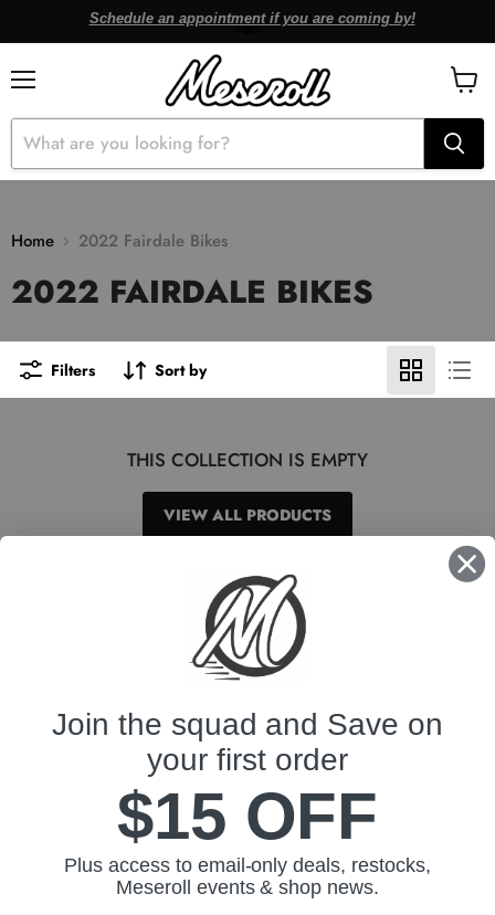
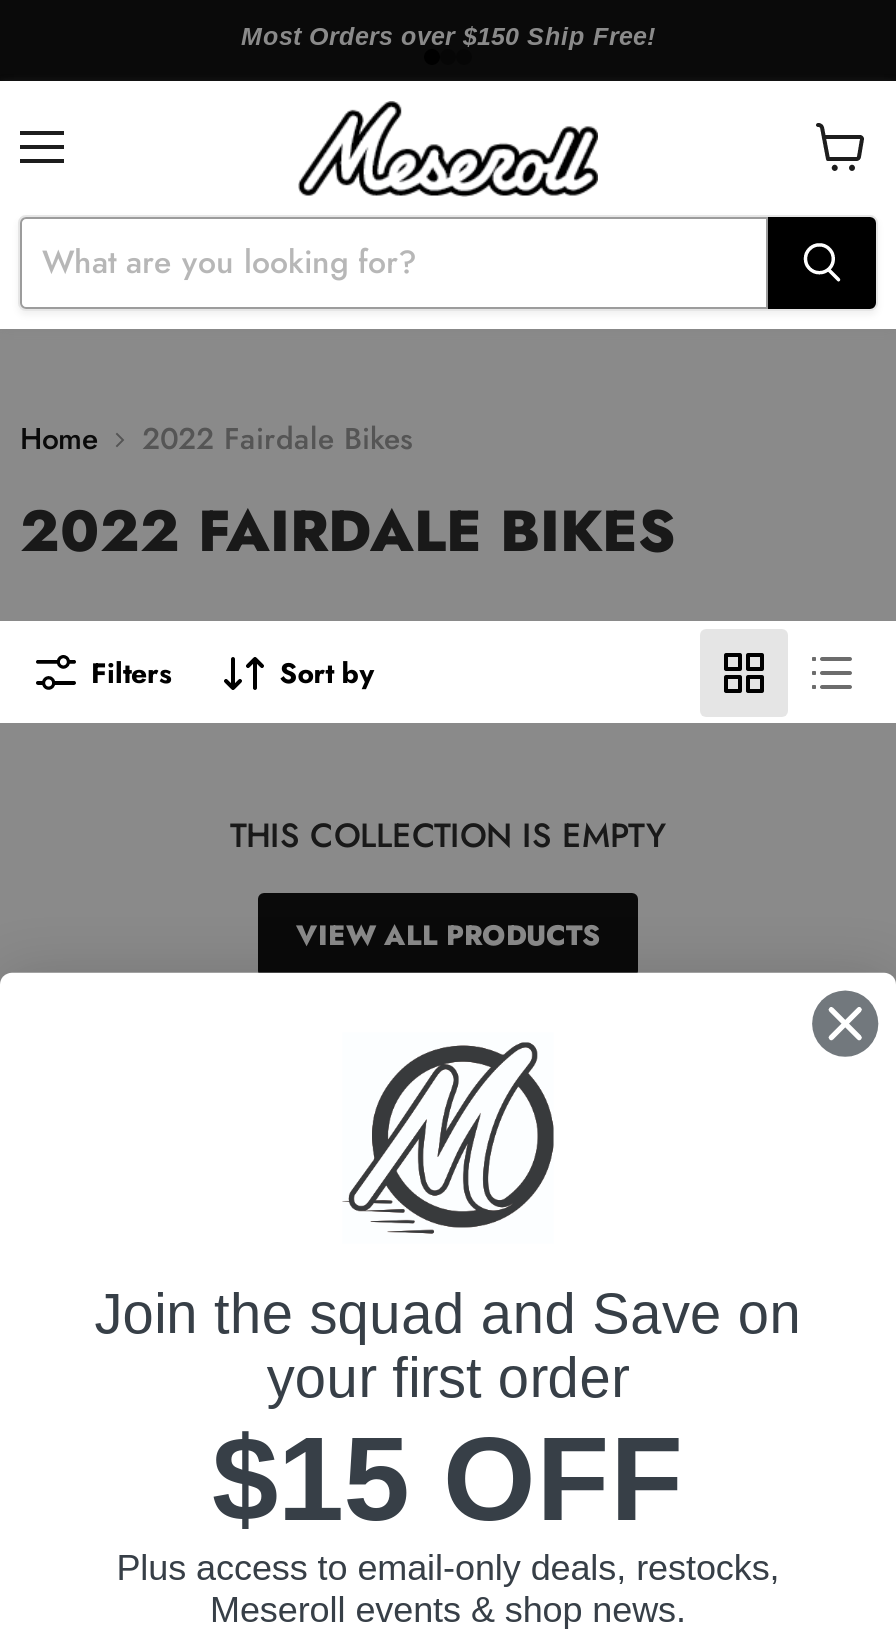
[85,10,410,26] Schedule an appointment if you are coming by! -> [241,22,655,50] Most Orders over $150 Ship Free!

